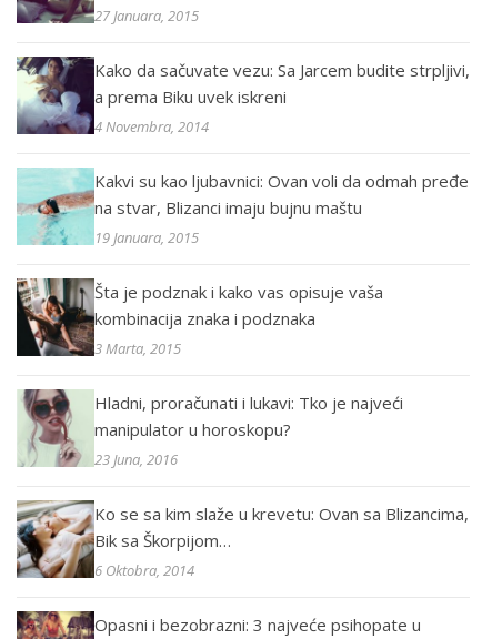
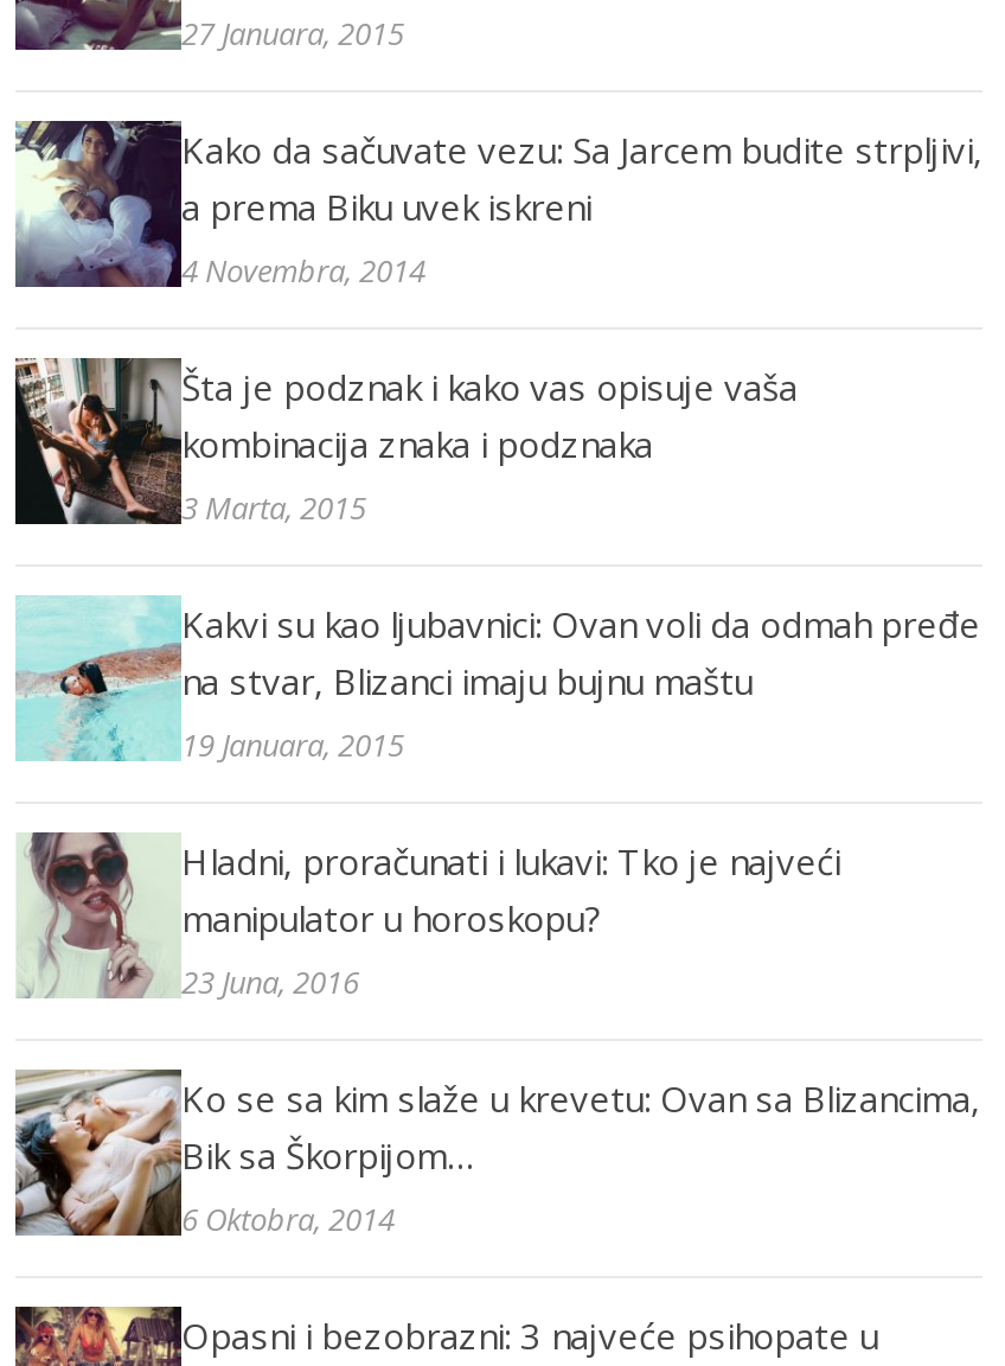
moved [16,166,469,247] -> [13,593,980,766]: [image] | Kakvi su kao ljubavnici: Ovan voli da odmah pređe | na stvar, Blizanci imaju bujnu maštu | 19 Januara, 2015
moved [16,277,383,358] -> [13,358,798,529]: [image] | Šta je podznak i kako vas opisuje vaša | kombinacija znaka i podznaka | 3 Marta, 2015

